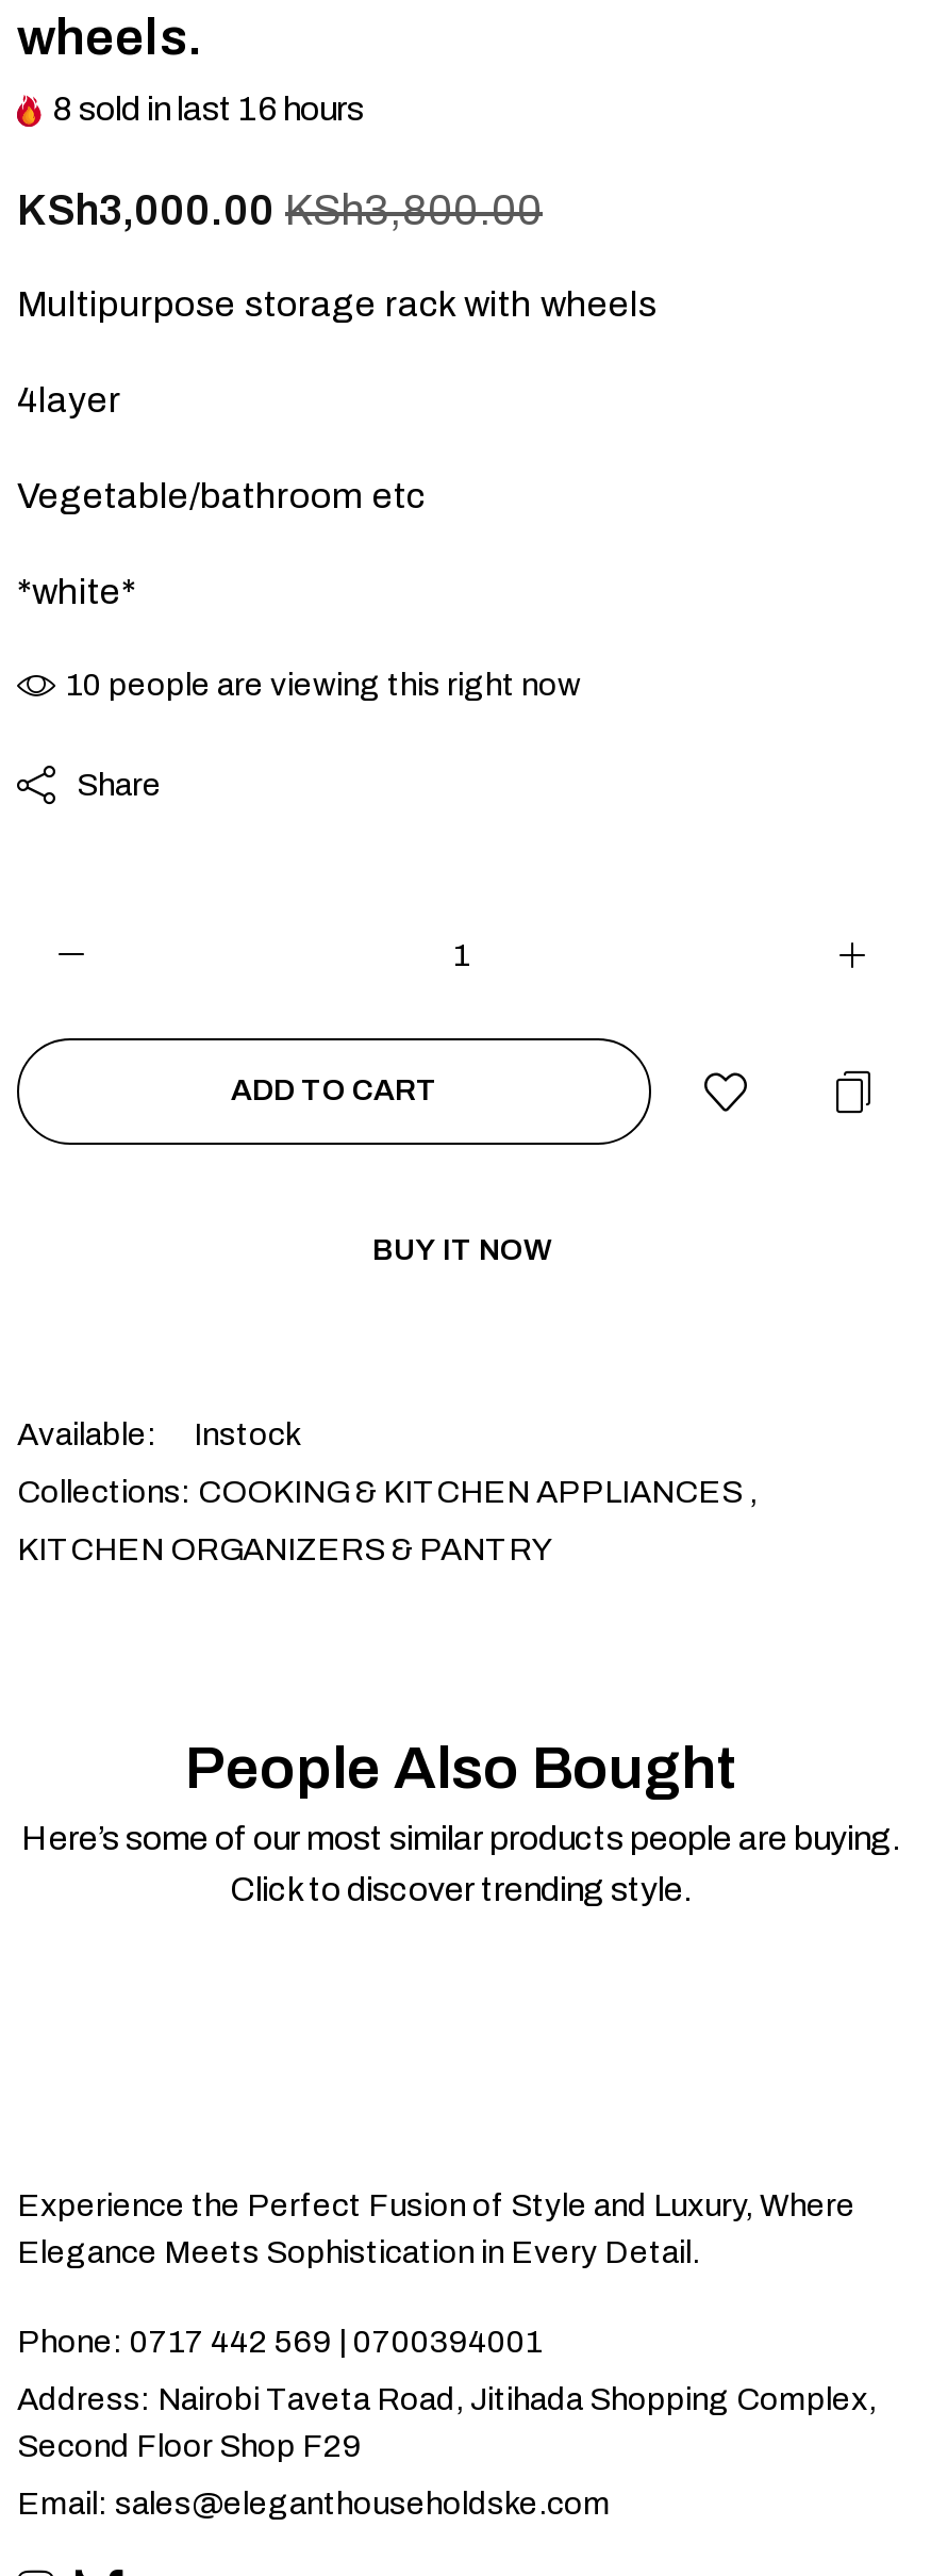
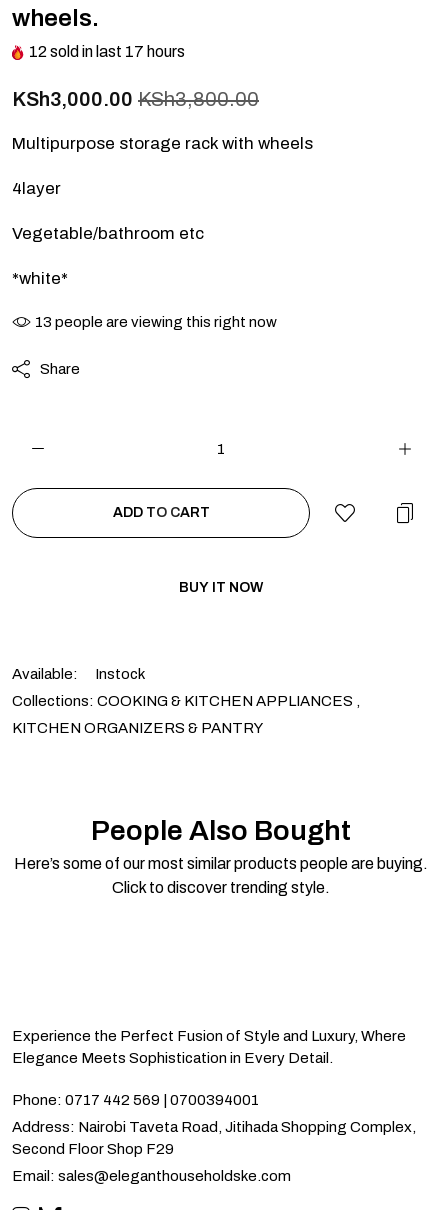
[53,91,364,127] 8 sold in last 16 hours -> [29,43,185,60] 12 sold in last 17 hours
[66,668,581,702] 10 people are viewing this right now -> [35,314,277,330] 13 people are viewing this right now

